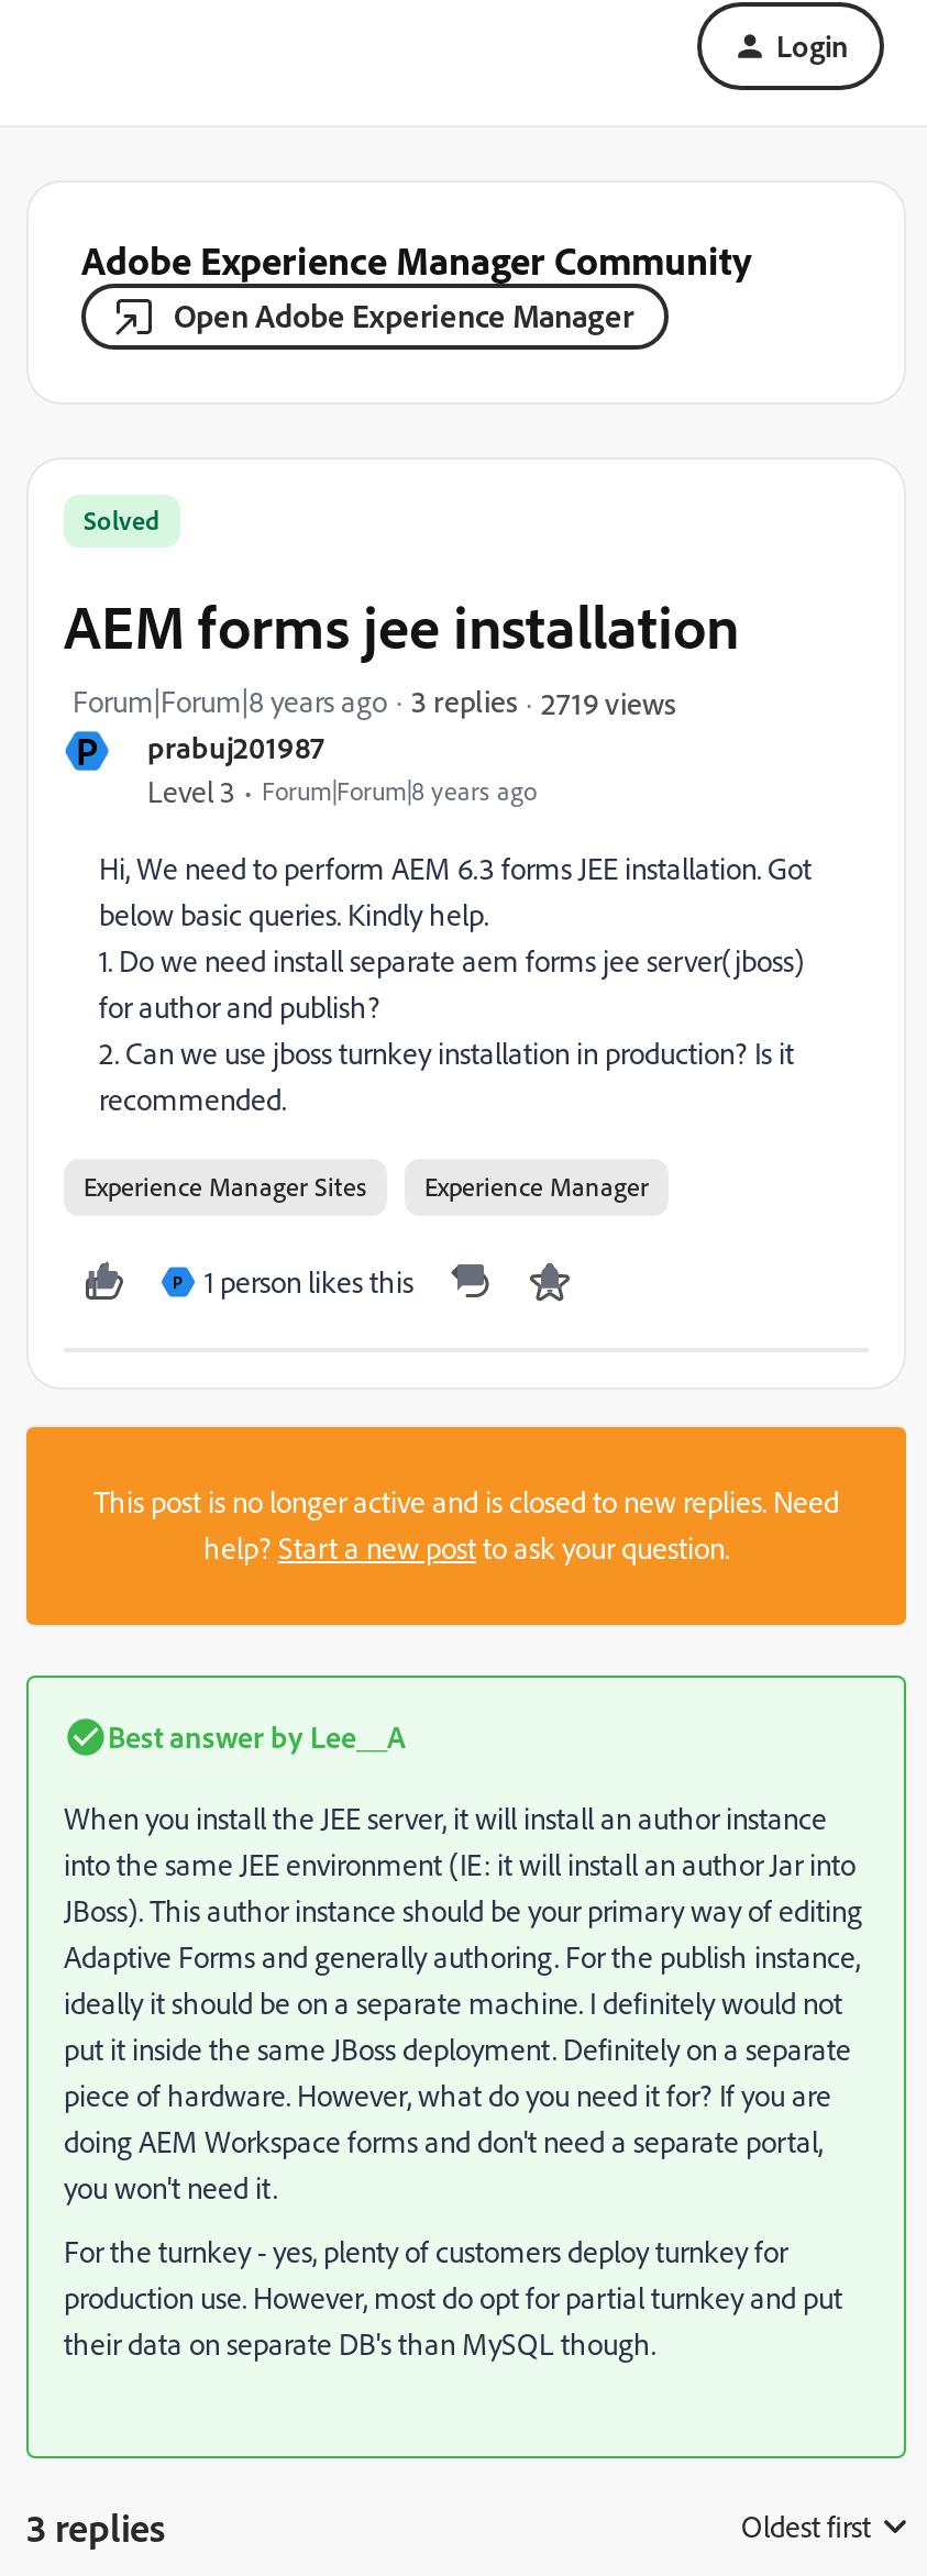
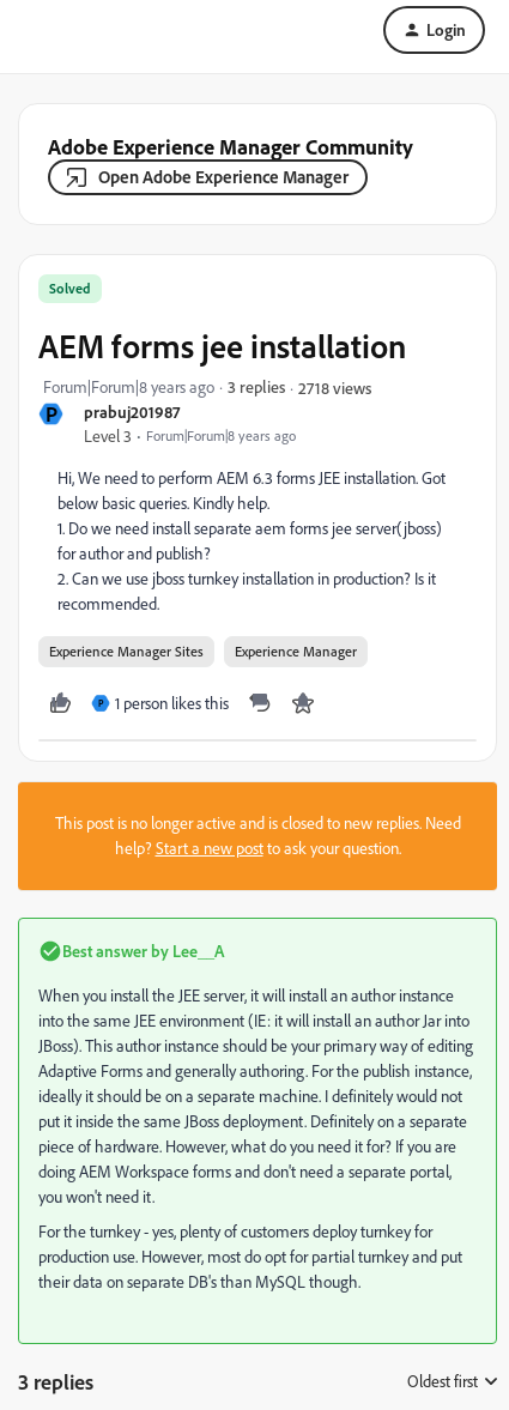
[541,683,675,720] 2719 views -> [298,377,371,397] 2718 views

